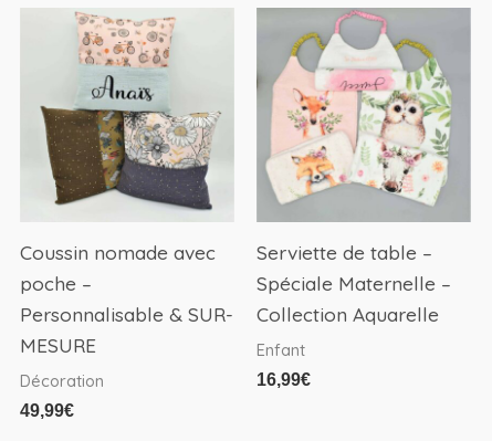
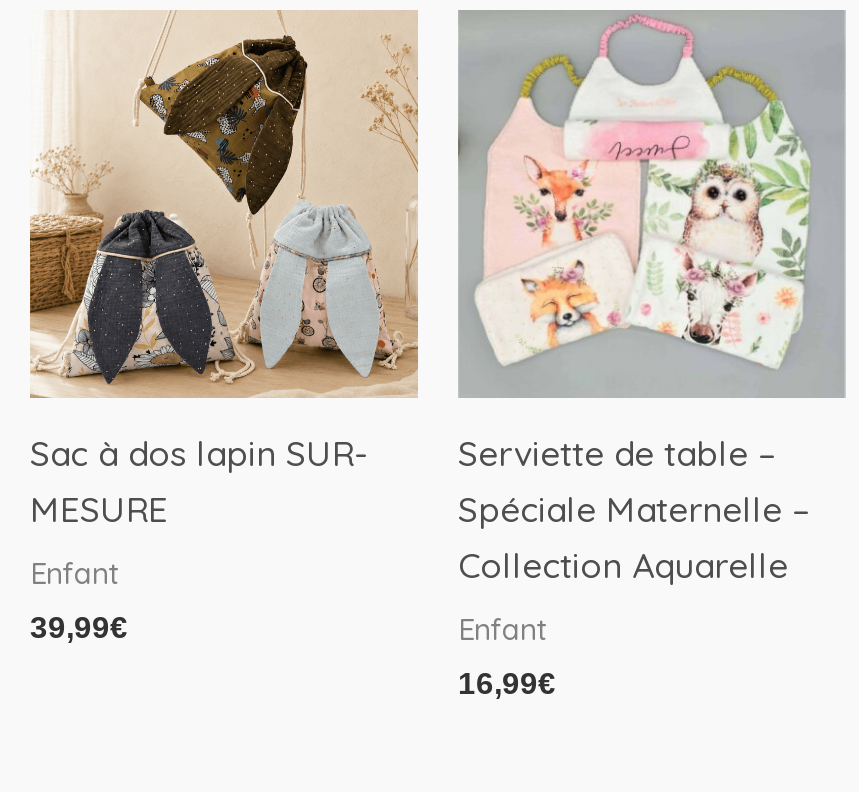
[20,9,233,326] [image] | Coussin nomade avec | poche – | Personnalisable & SUR- -> [28,10,418,473] [image] | Sac à dos lapin SUR-
moved [20,333,96,356] -> [30,487,168,529]: MESURE
[20,370,104,419] Décoration | 49,99€ -> [30,554,128,643] Enfant | 39,99€

